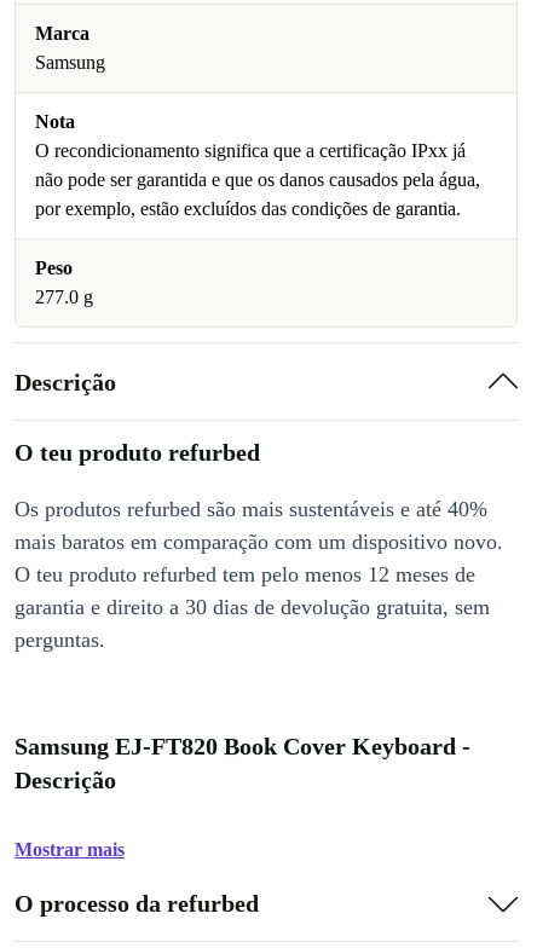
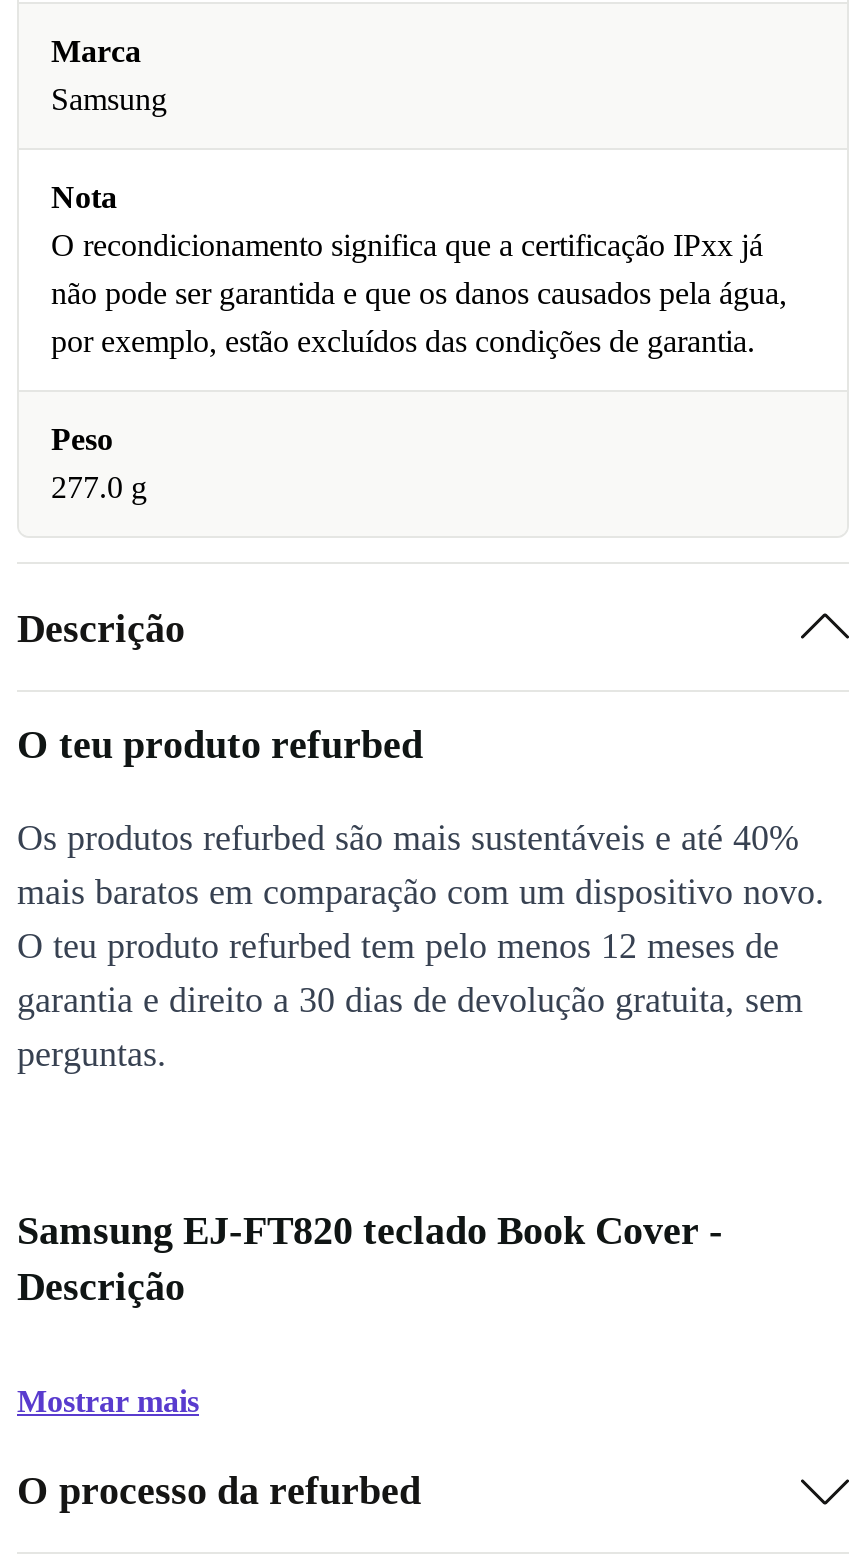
[15,733,470,759] Samsung EJ-FT820 Book Cover Keyboard - -> [17,1208,723,1252] Samsung EJ-FT820 teclado Book Cover -

